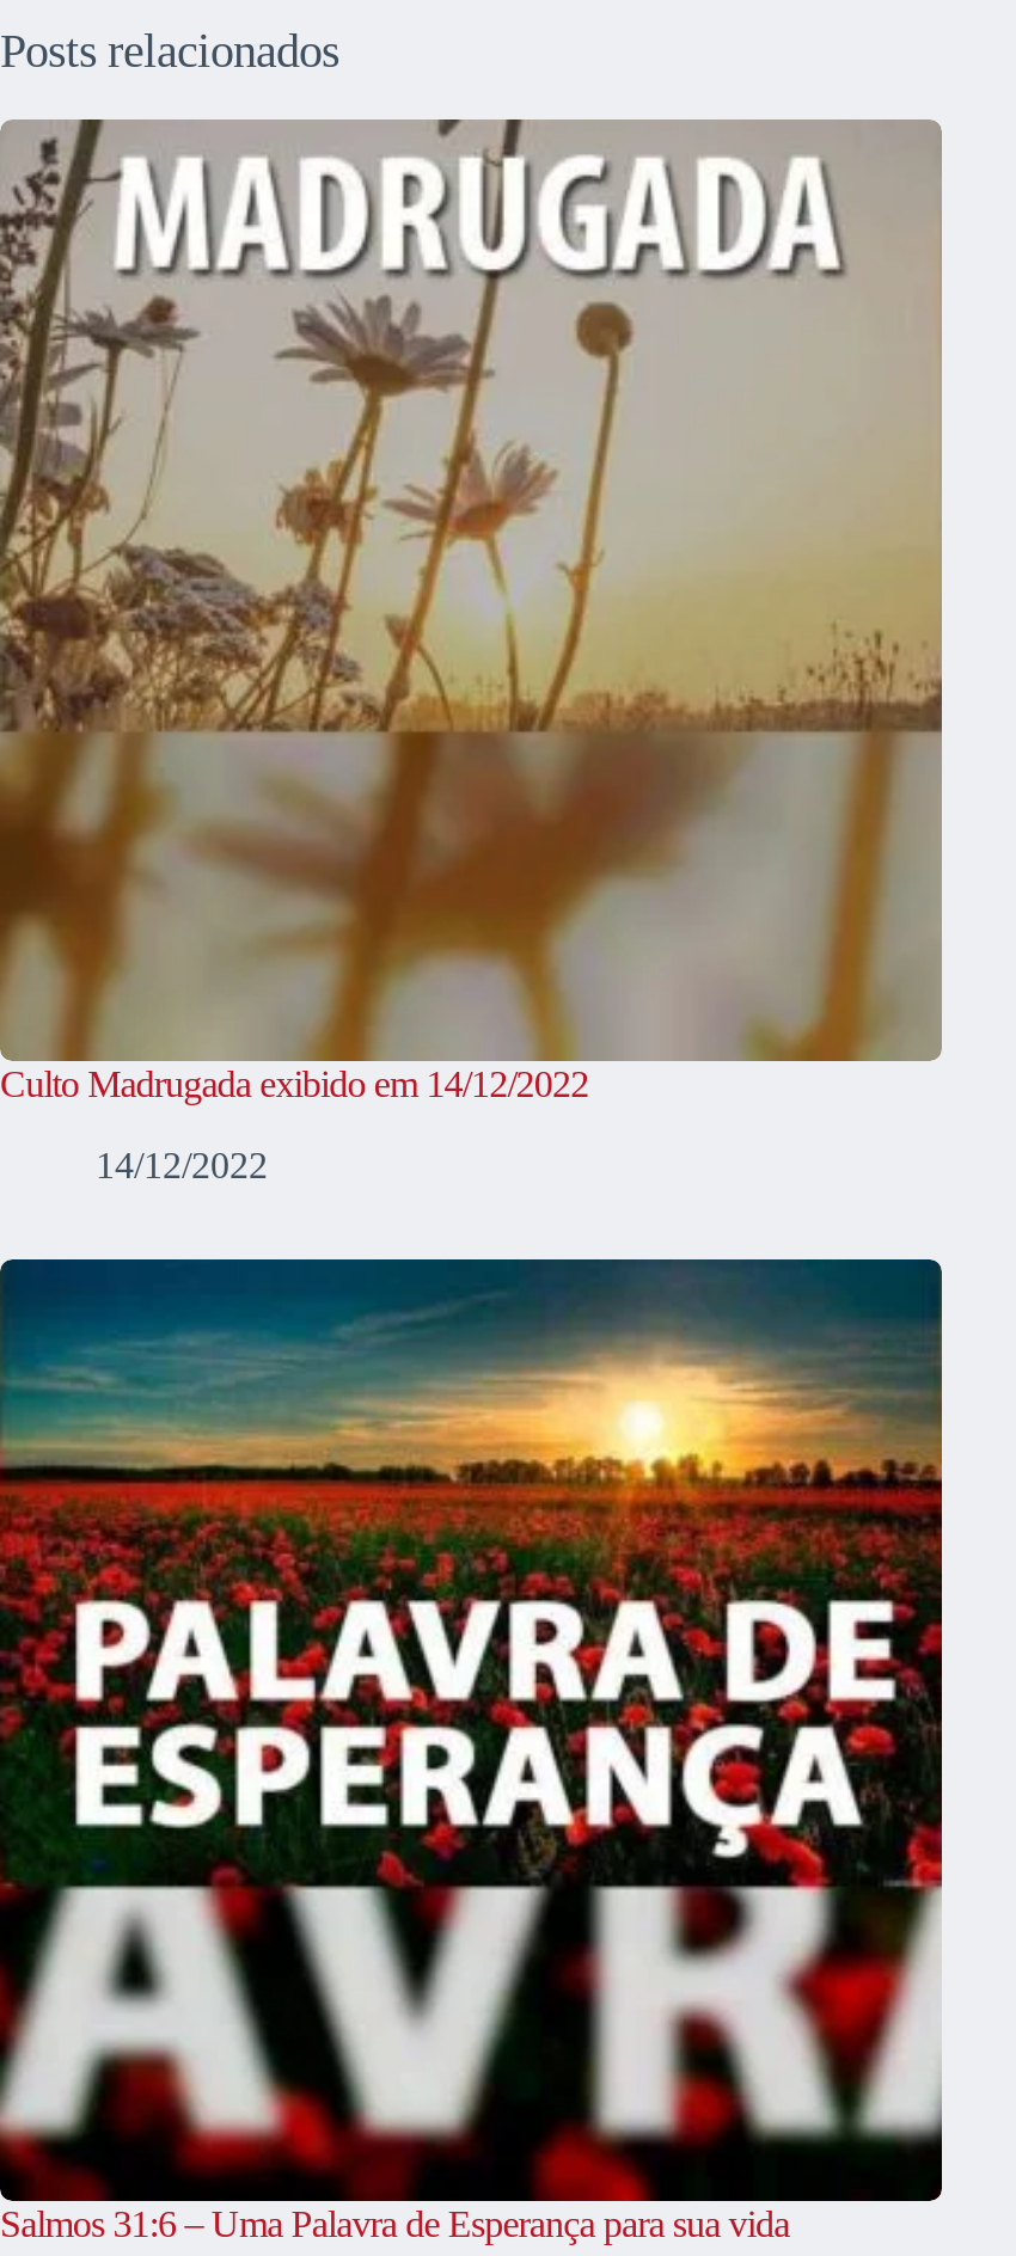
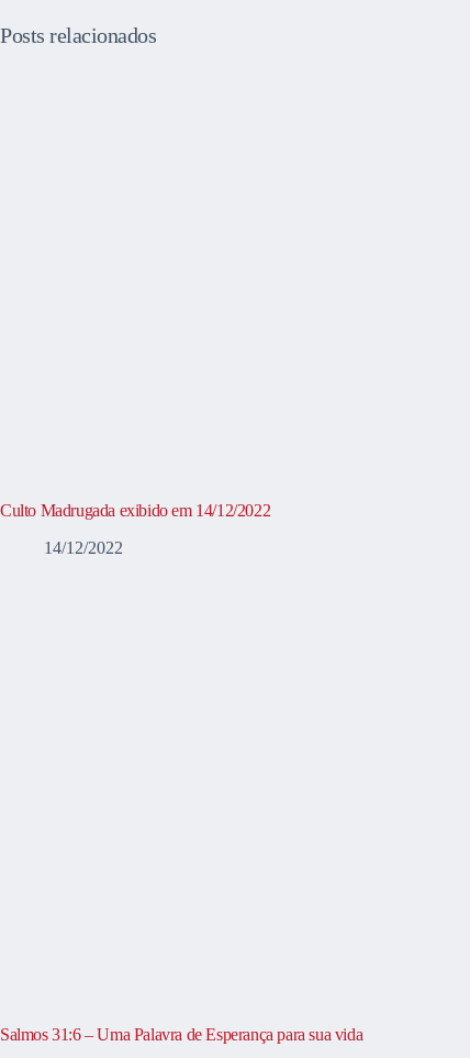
[7,117,944,1063] [image] -> none
[7,1257,944,2203] [image] -> none

